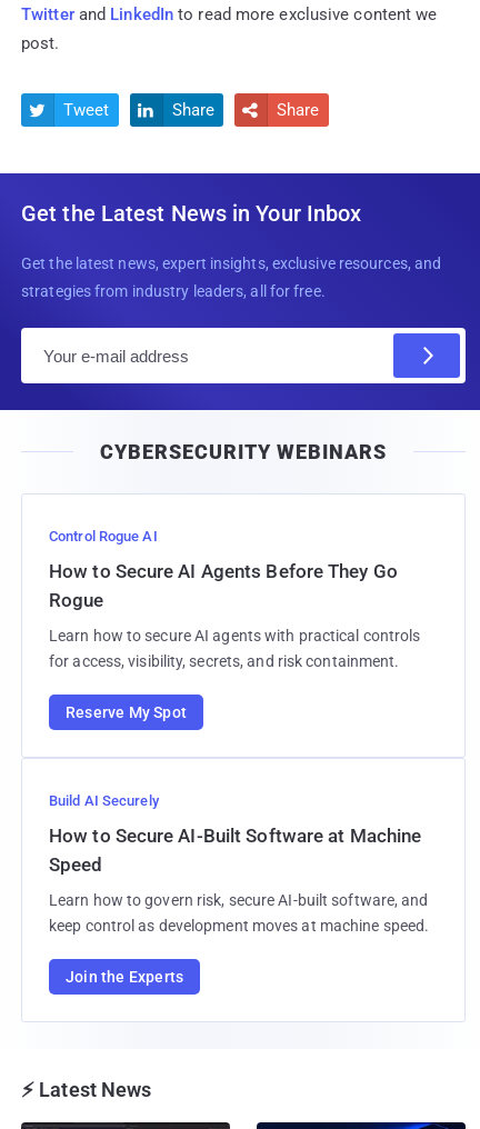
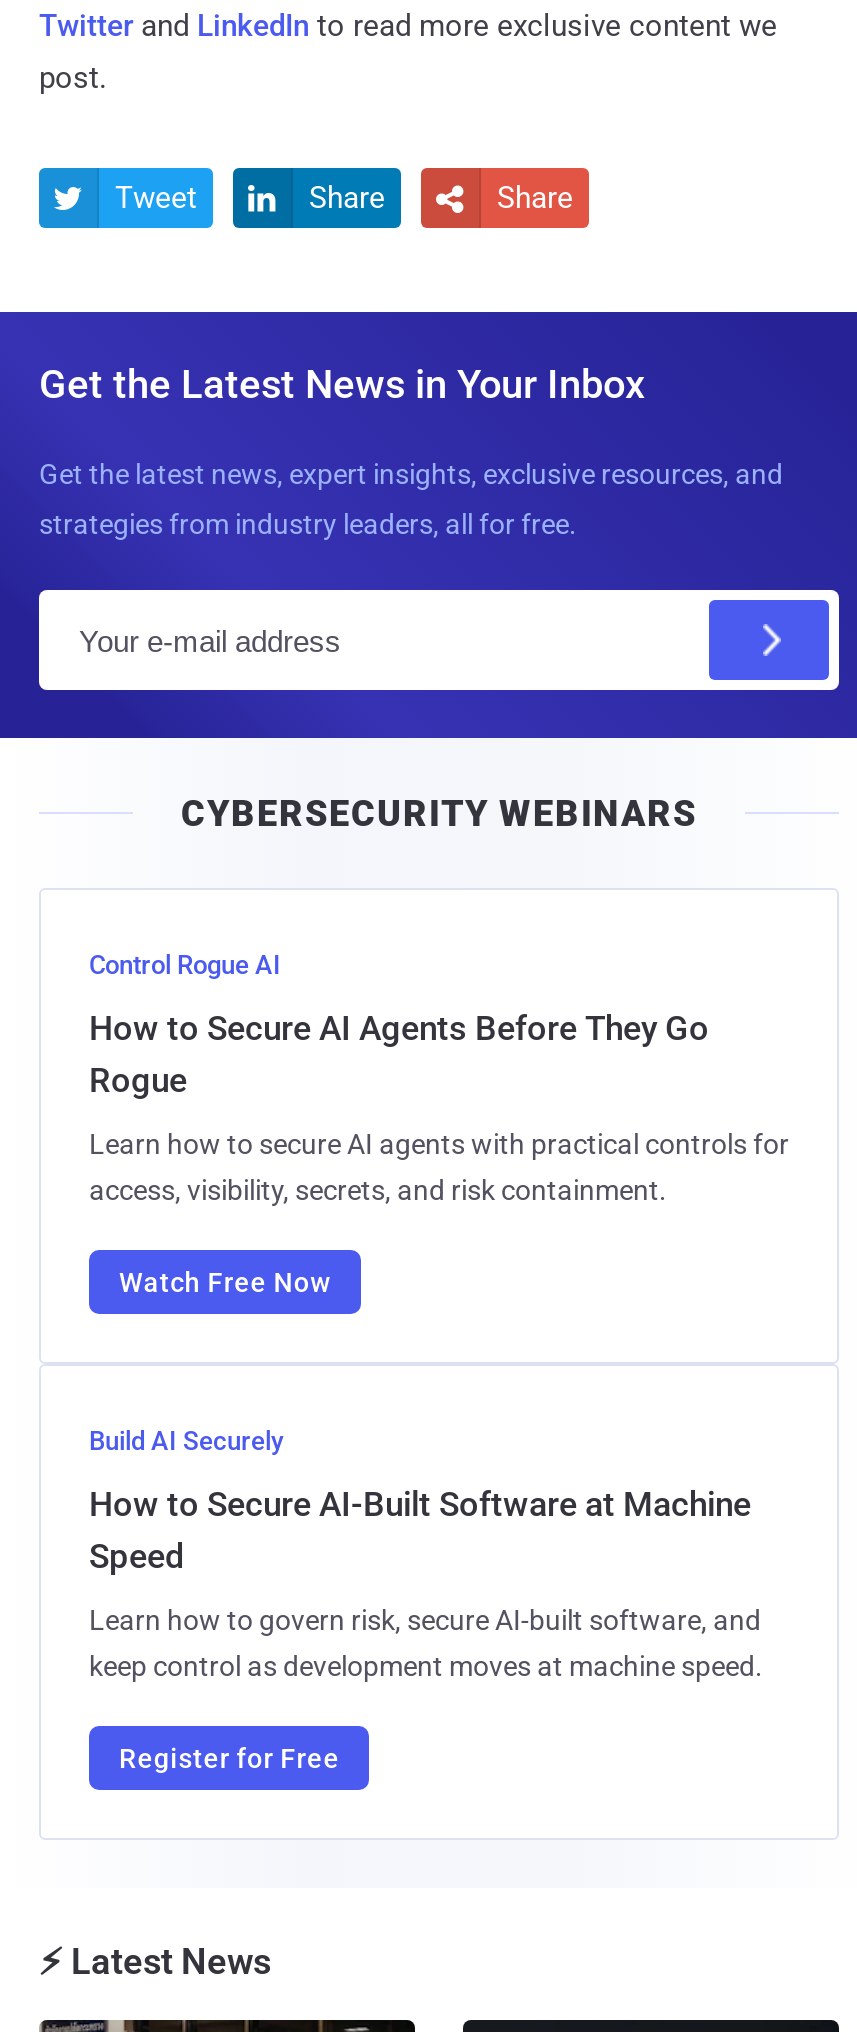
[66,704,187,722] Reserve My Spot -> [119,1267,331,1299] Watch Free Now
[66,968,184,986] Join the Experts -> [119,1743,340,1775] Register for Free

